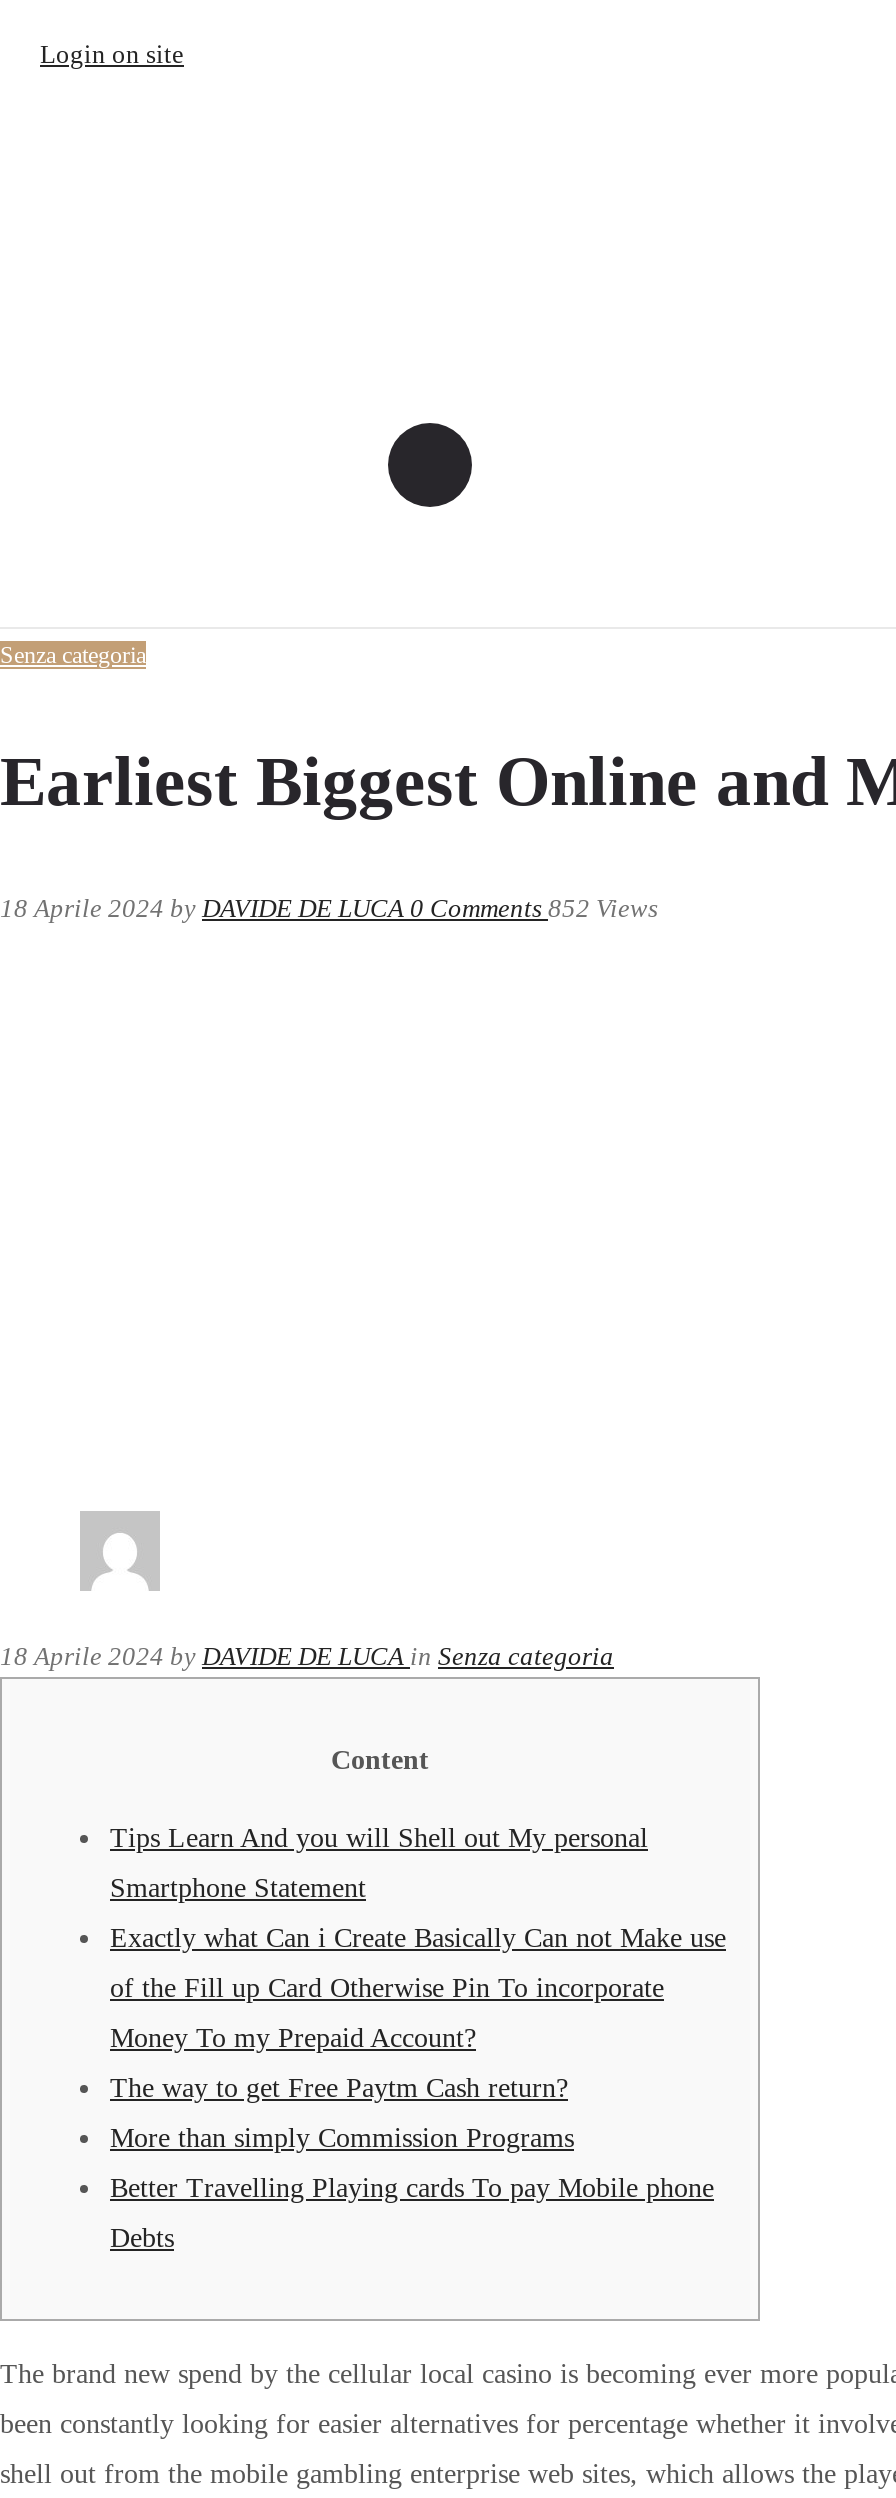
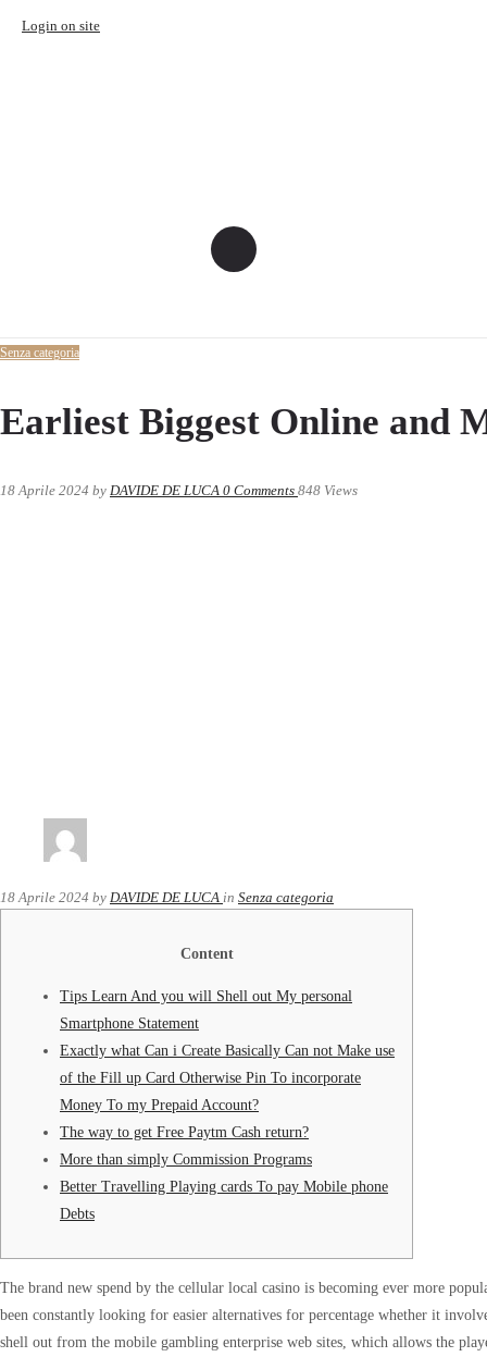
[0,893,658,923] 18 Aprile 2024 by DAVIDE DE LUCA 0 Comments 852 Views -> [0,482,358,498] 18 Aprile 2024 by DAVIDE DE LUCA 0 Comments 848 Views

